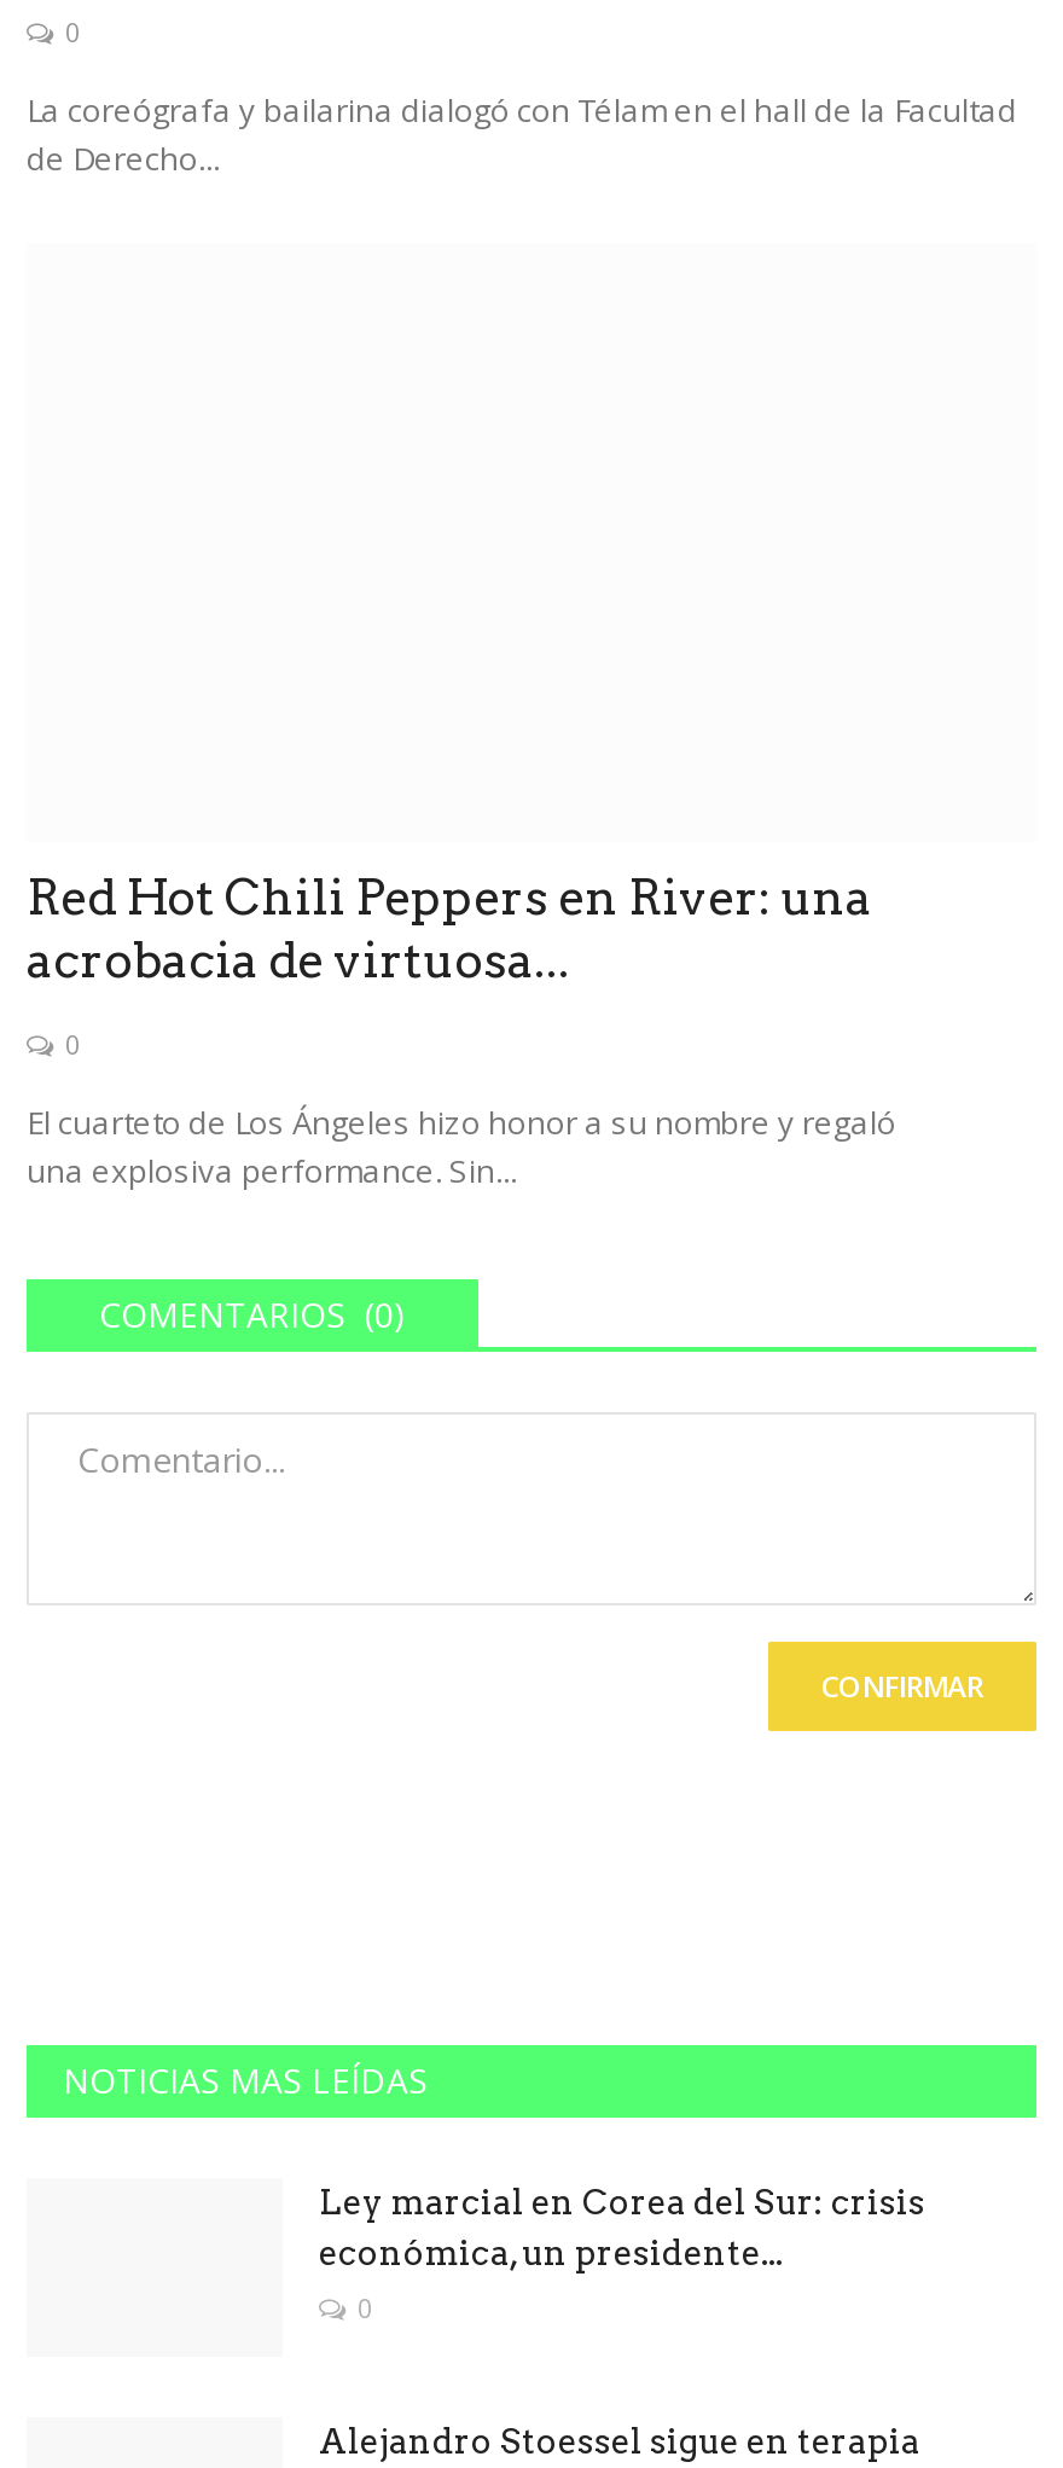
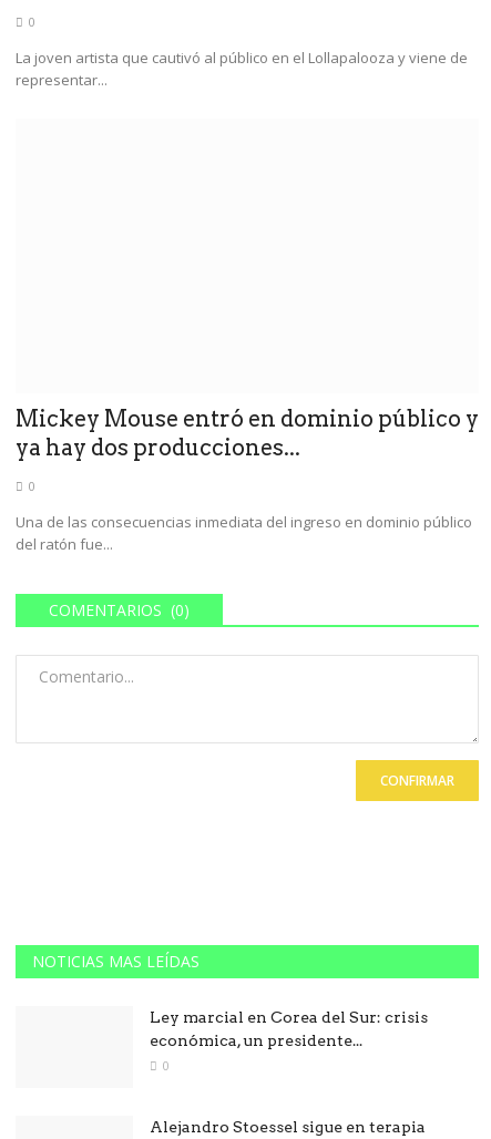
[27,87,1017,179] La coreógrafa y bailarina dialogó con Télam en el hall de la Facultad | de Derecho... -> [16,47,468,89] La joven artista que cautivó al público en el Lollapalooza y viene de | representar...
[27,869,872,990] Red Hot Chili Peppers en River: una | acrobacia de virtuosa... -> [16,406,479,461] Mickey Mouse entró en dominio público y | ya hay dos producciones...
[27,1101,896,1193] El cuarteto de Los Ángeles hizo honor a su nombre y regaló | una explosiva performance. Sin... -> [16,512,472,554] Una de las consecuencias inmediata del ingreso en dominio público | del ratón fue...

